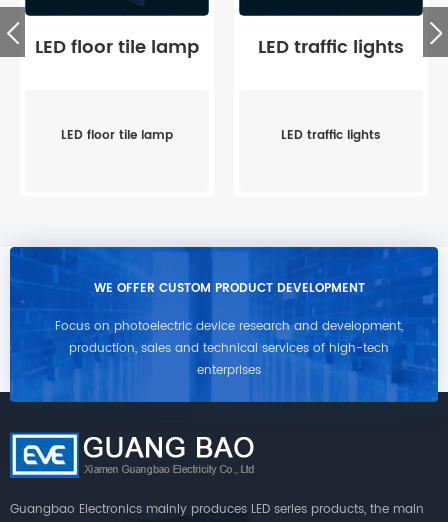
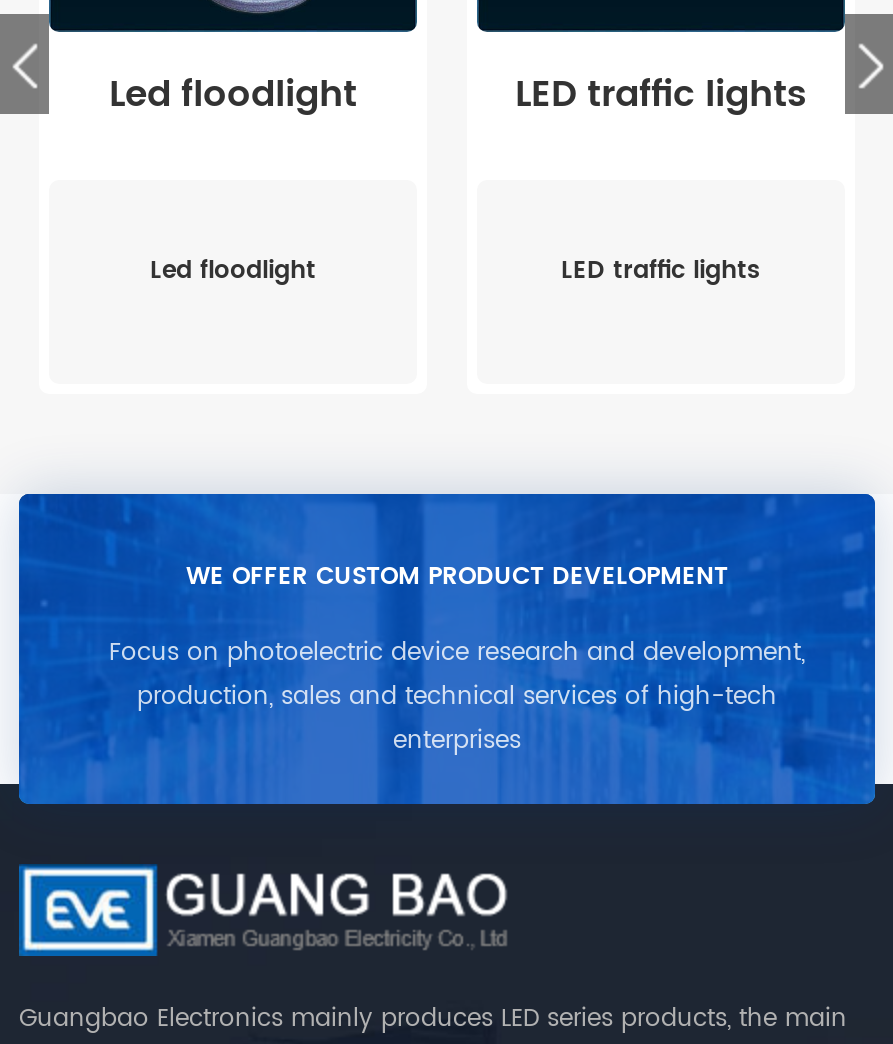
[35,33,199,62] LED floor tile lamp -> [109,65,357,123] Led floodlight
[61,126,173,145] LED floor tile lamp -> [150,251,316,289] Led floodlight

